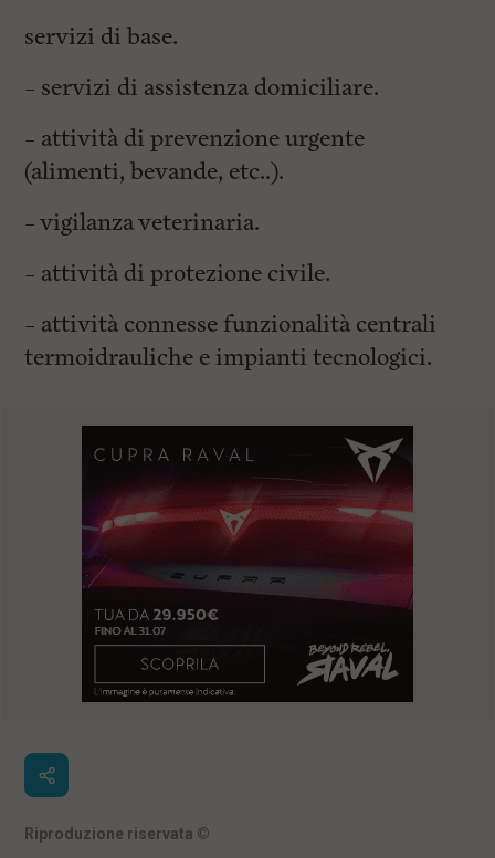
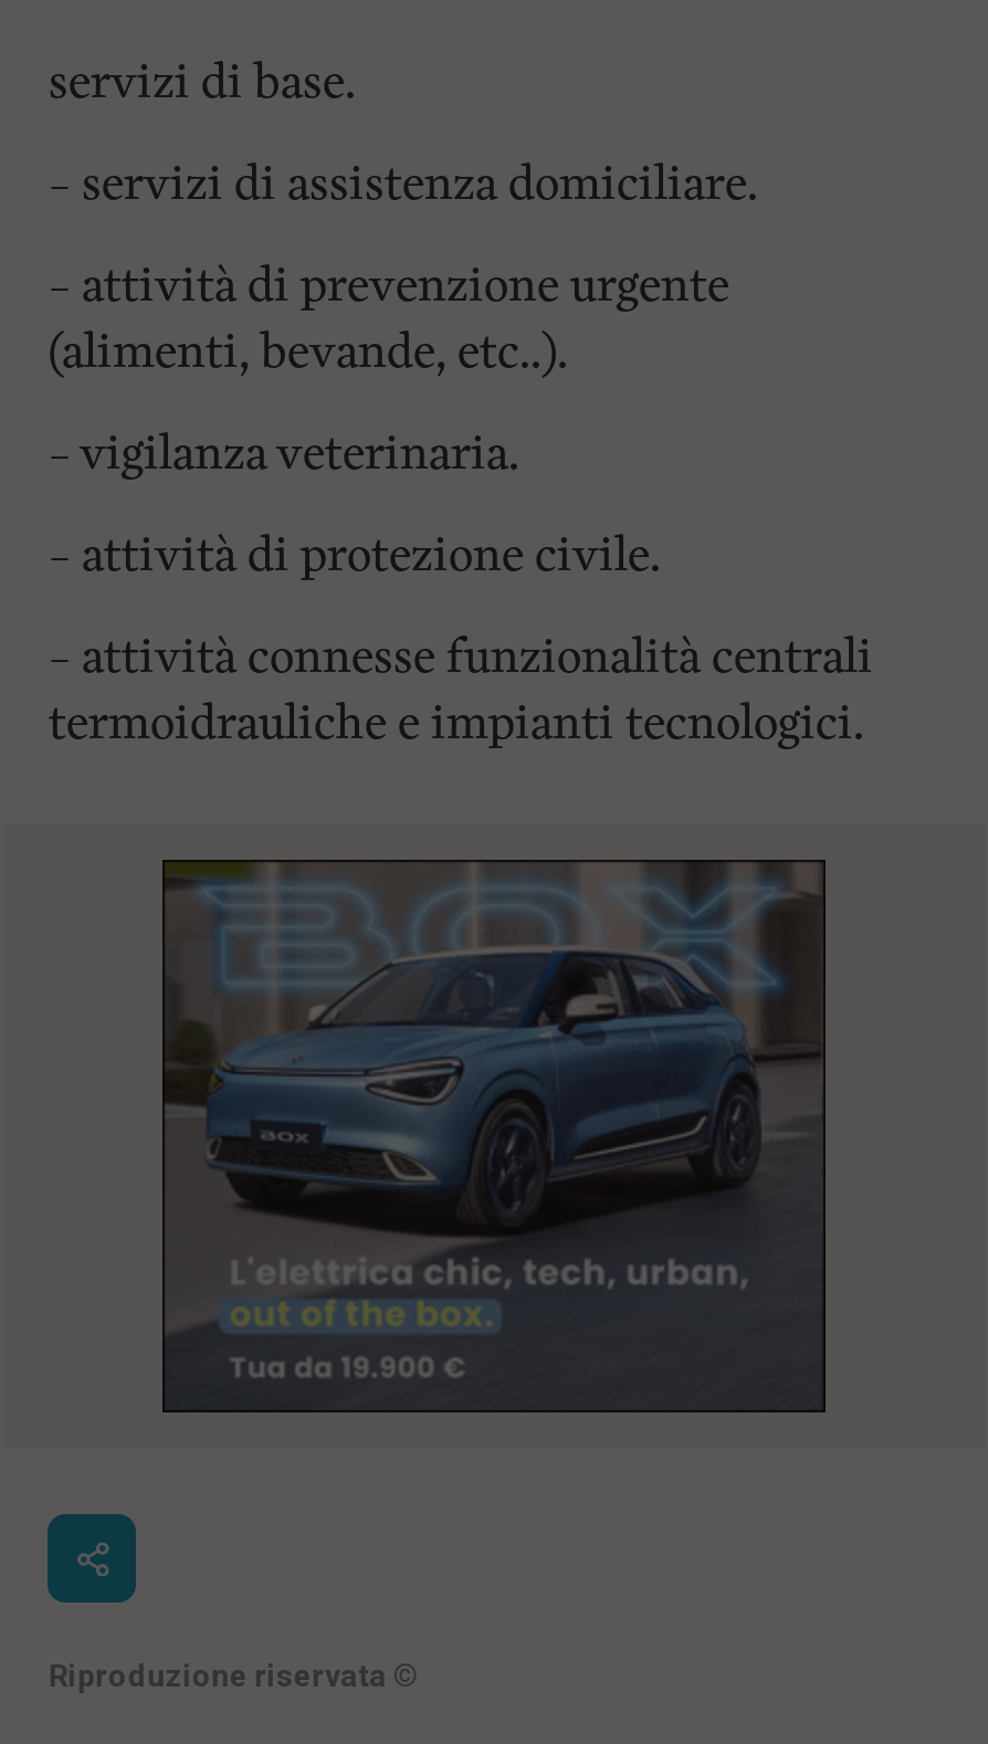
[82,426,414,701] [image] -> [162,860,828,1412] [image]

